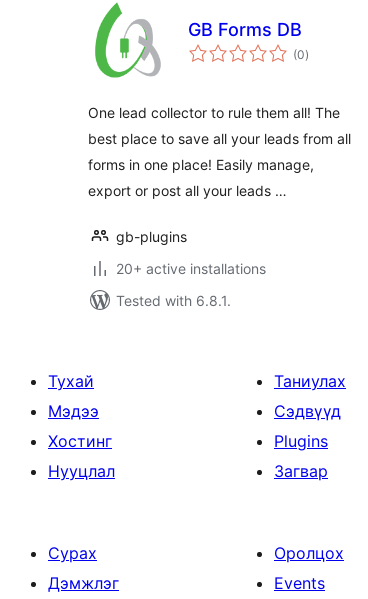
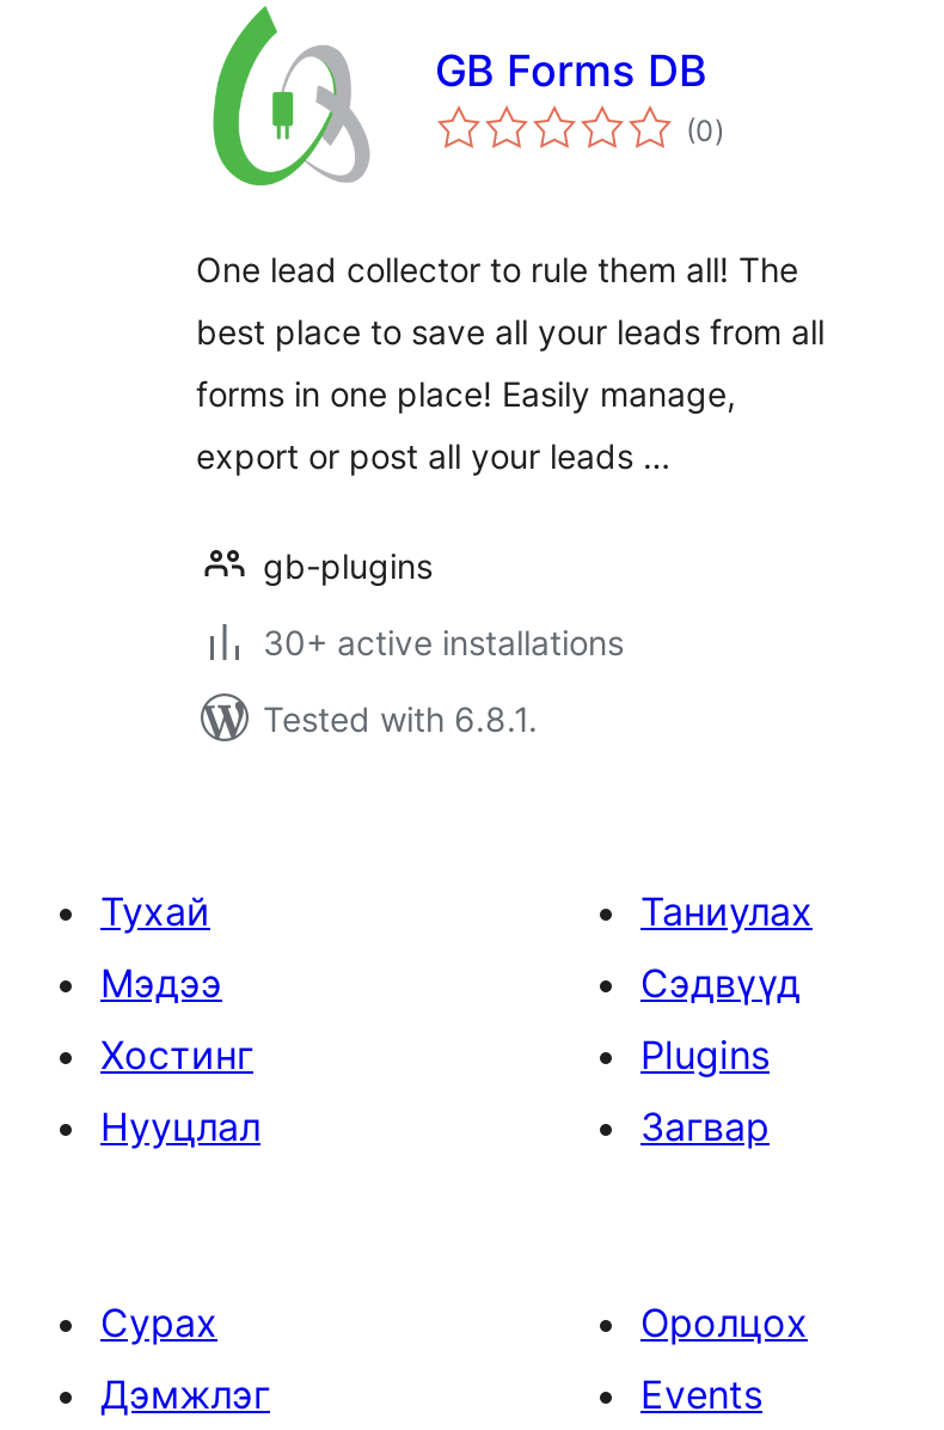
[116,260,266,277] 20+ active installations -> [263,622,624,662] 30+ active installations

